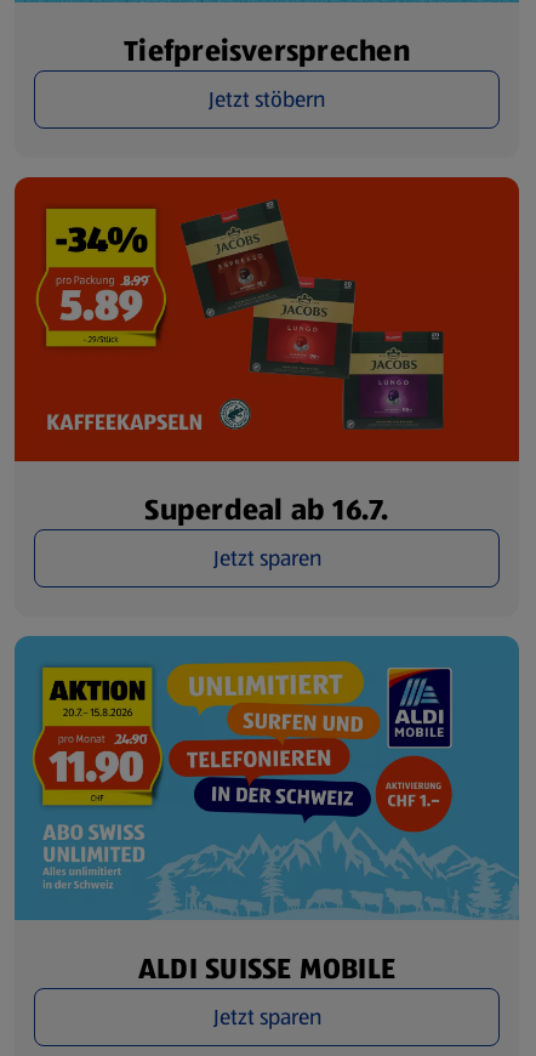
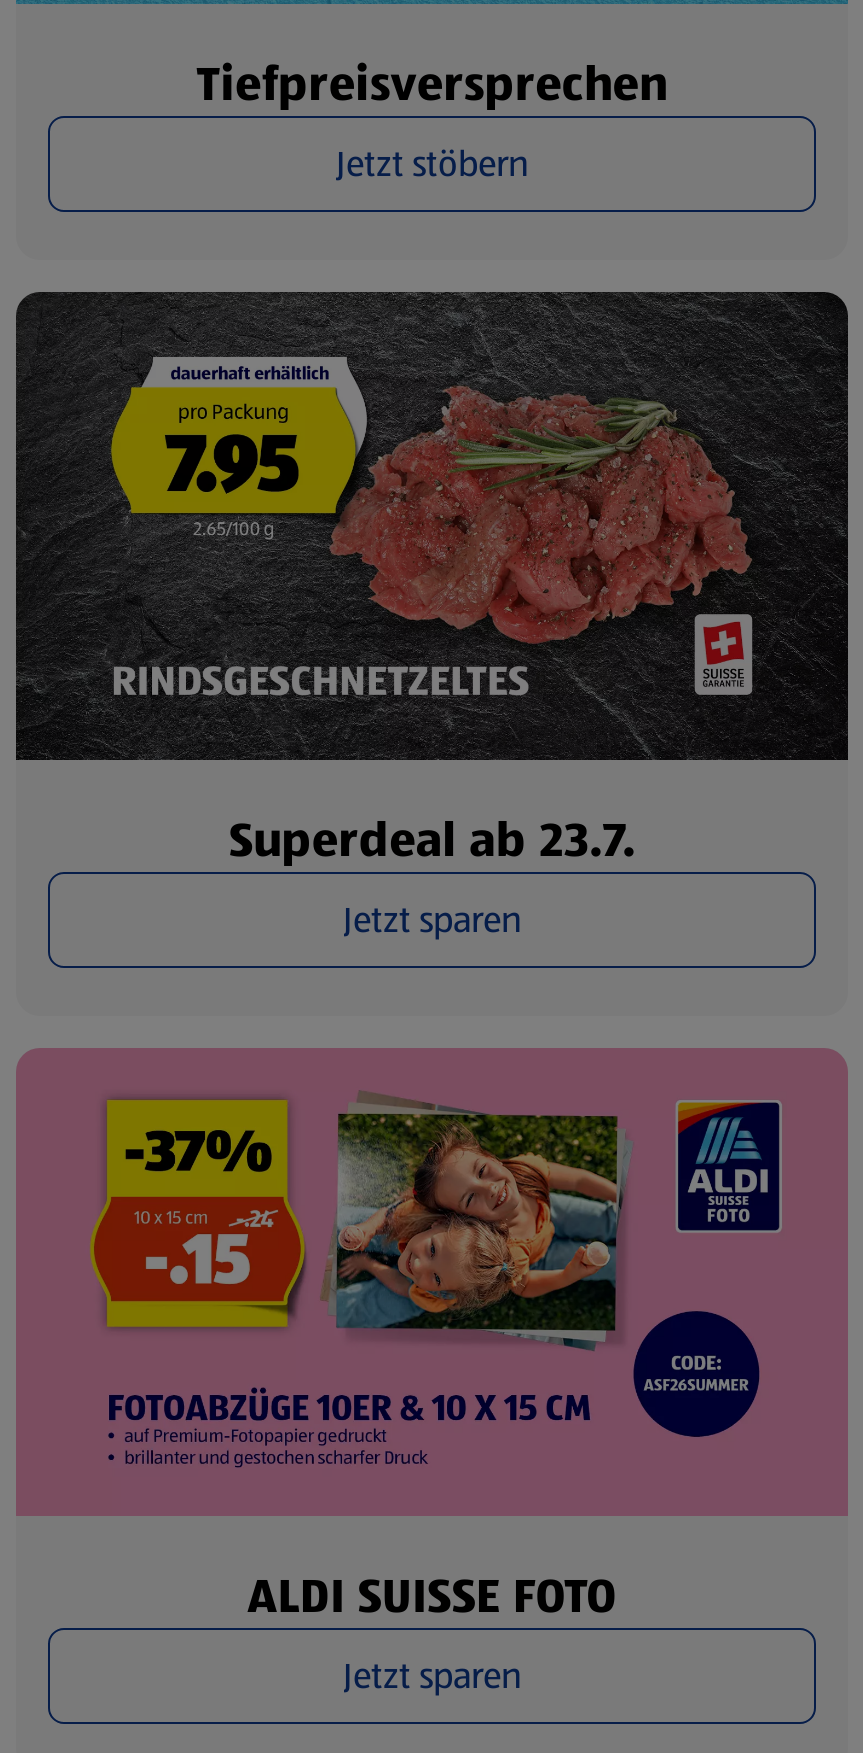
[13,176,520,531] [image] | Superdeal ab 16.7. -> [14,290,850,874] [image] | Superdeal ab 23.7.
[13,635,520,990] [image] | ALDI SUISSE MOBILE -> [16,1048,848,1631] [image] | ALDI SUISSE FOTO

